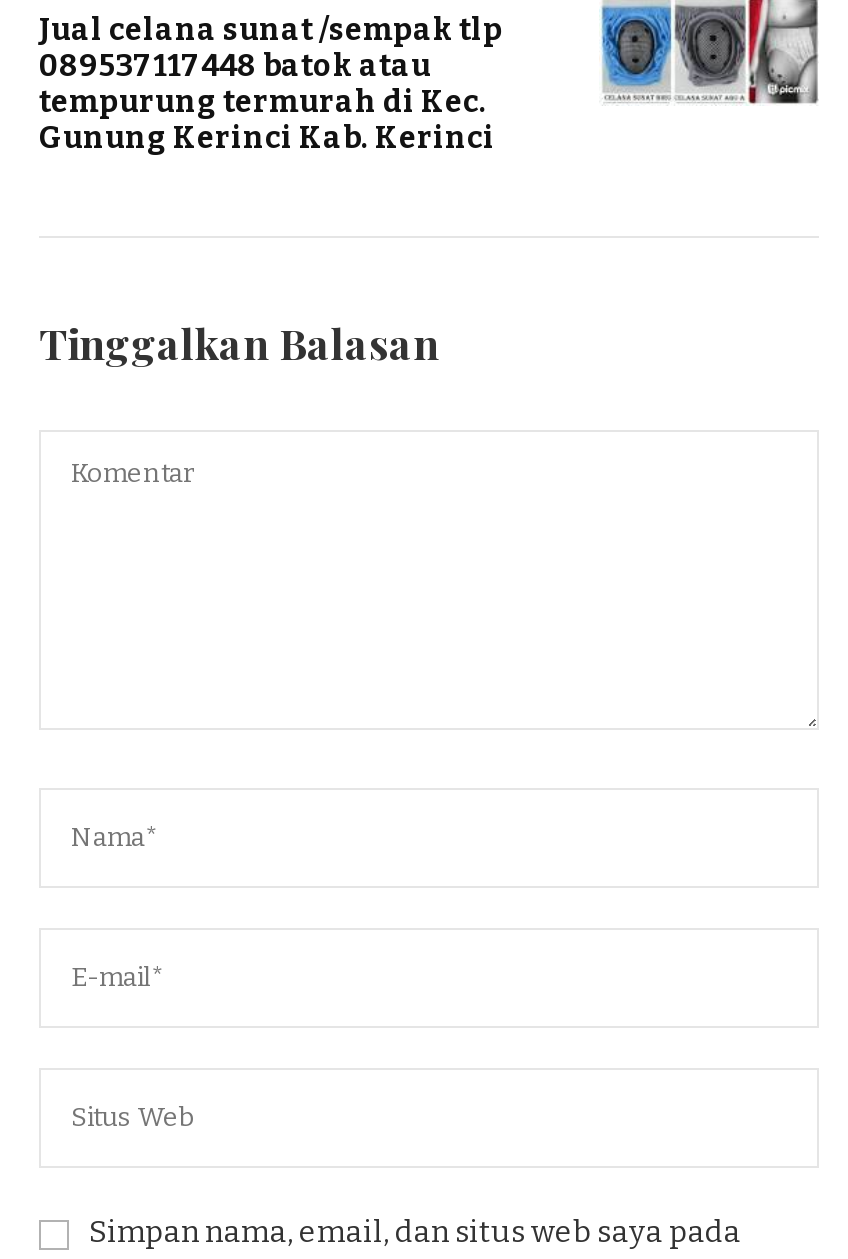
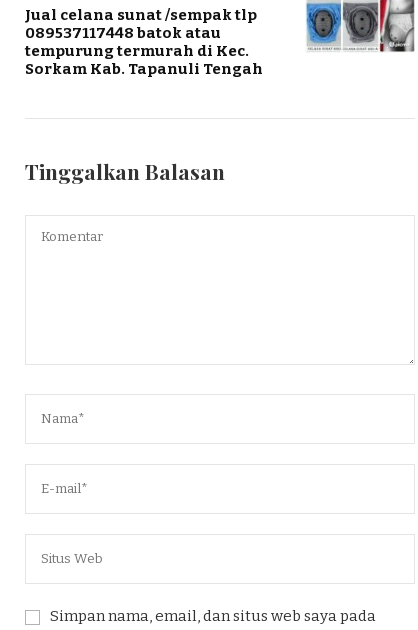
[39,120,495,156] Gunung Kerinci Kab. Kerinci -> [25,60,263,78] Sorkam Kab. Tapanuli Tengah

